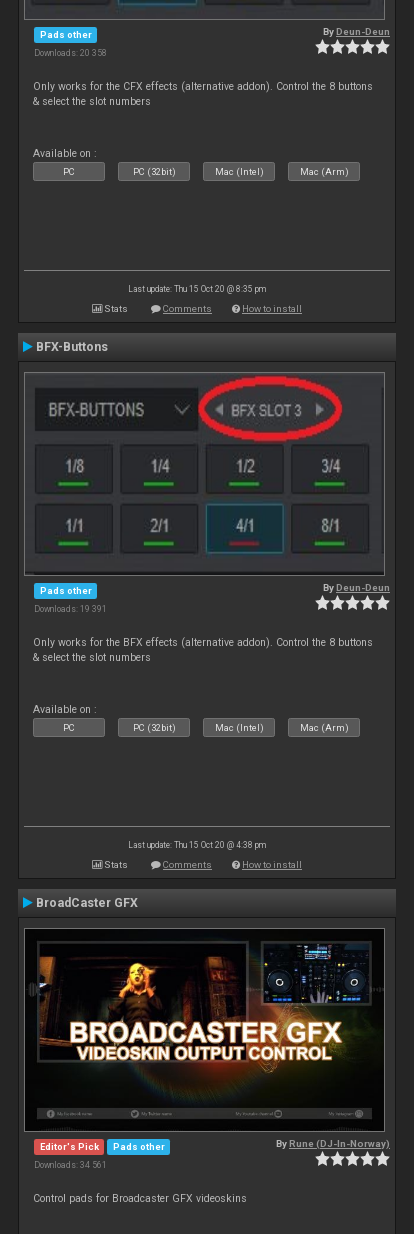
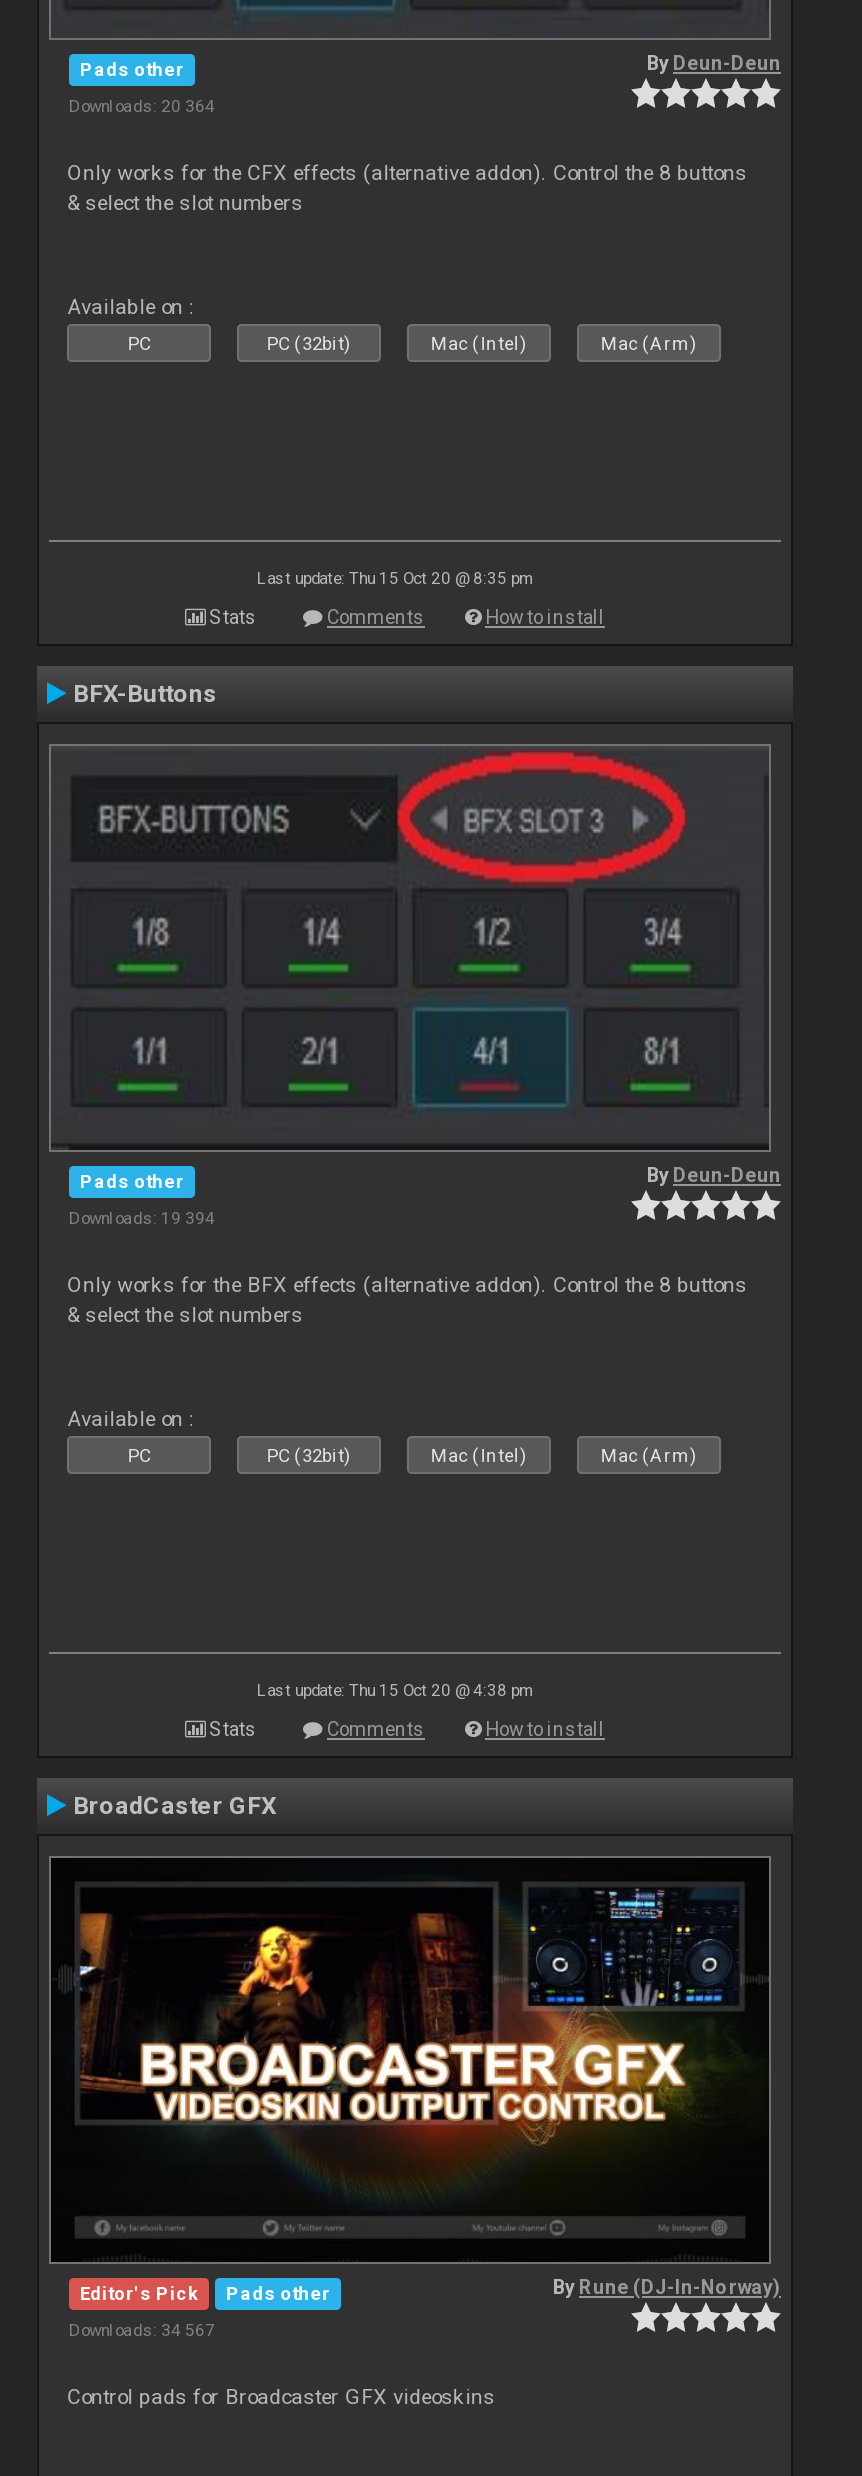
[34,48,107,58] Downloads: 20 358 -> [69,95,215,115] Downloads: 20 364
[34,604,107,614] Downloads: 19 391 -> [69,1207,215,1227] Downloads: 19 394
[34,1160,107,1170] Downloads: 34 561 -> [69,2319,215,2339] Downloads: 34 567

